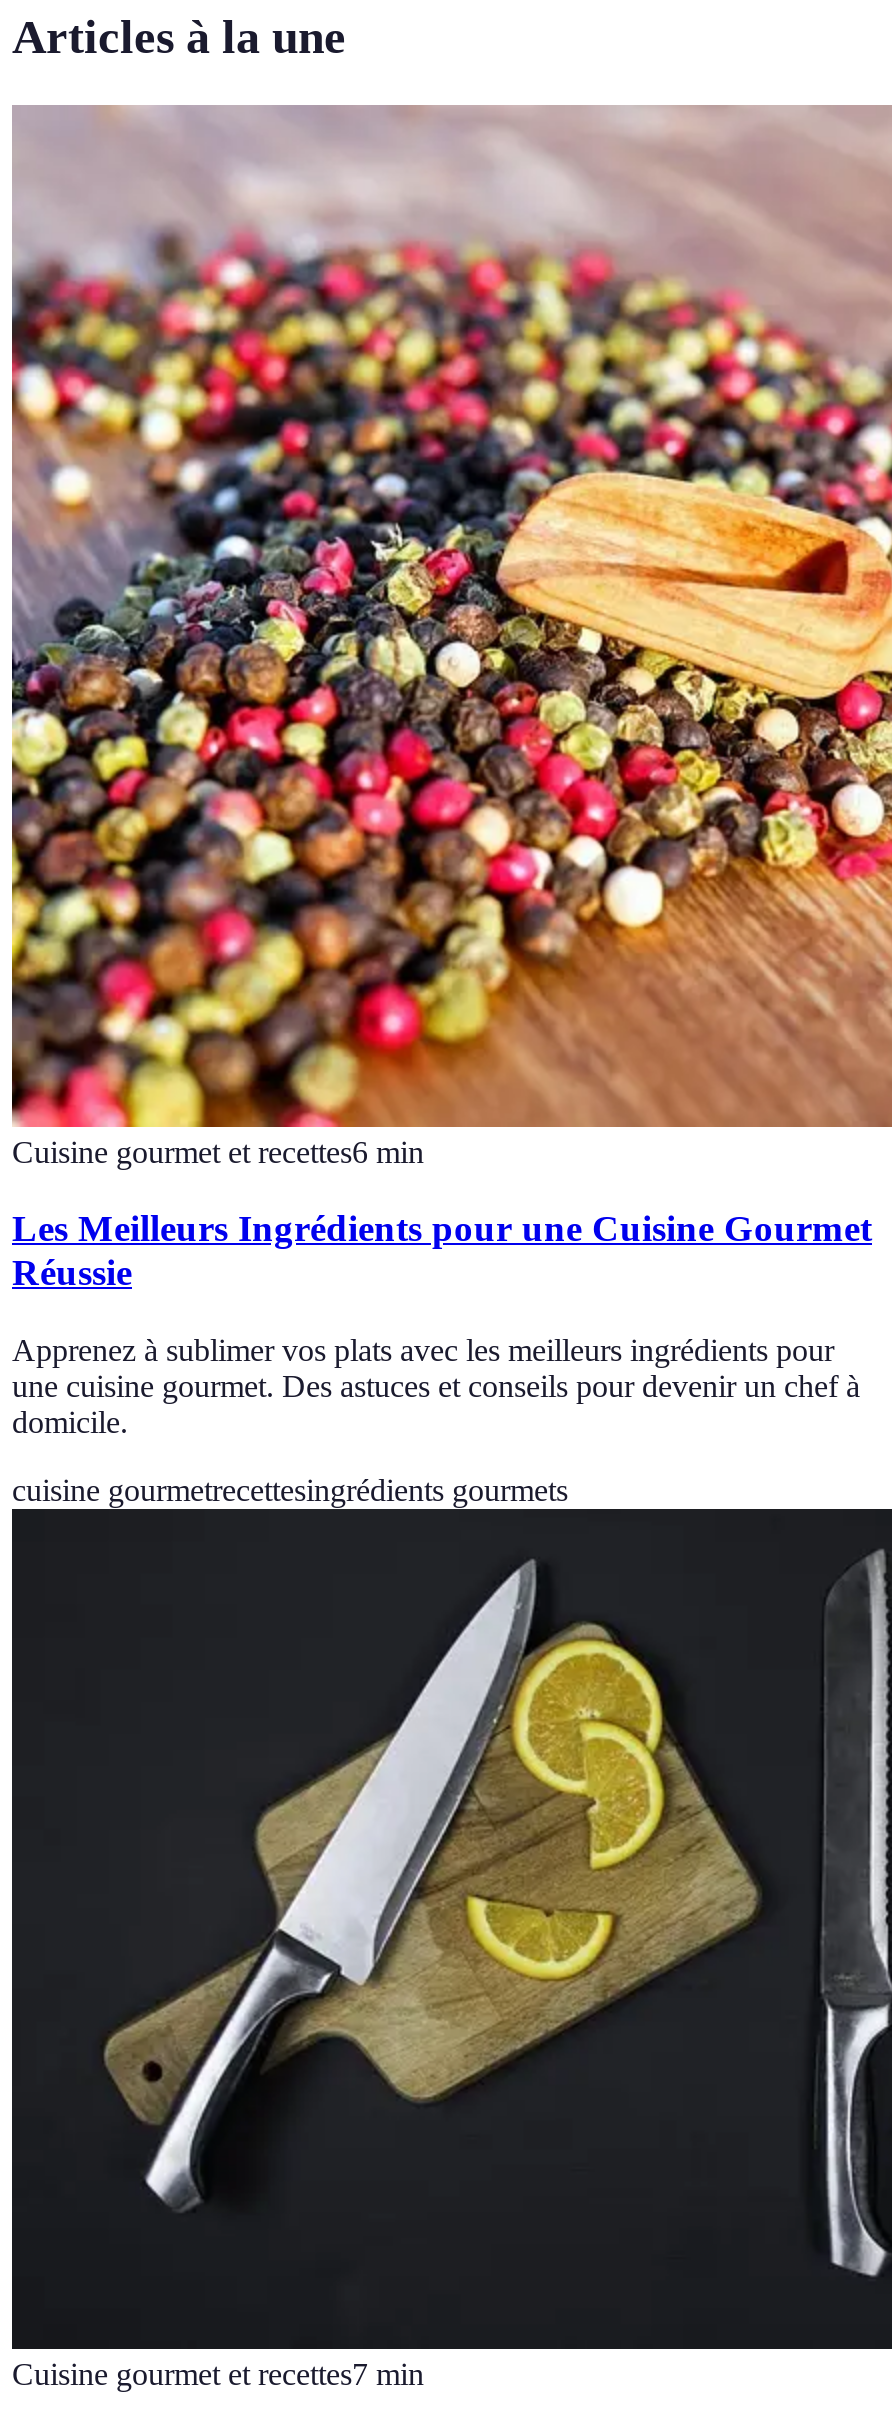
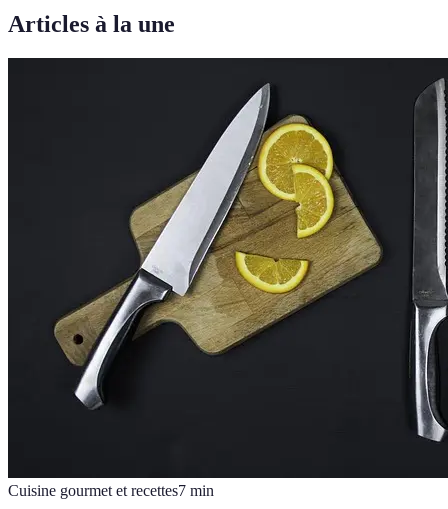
[10,105,886,1507] [image] | Cuisine gourmet et recettes6 min | Les Meilleurs Ingrédients pour une Cuisine Gourmet | Réussie | Apprenez à sublimer vos plats avec les meilleurs ingrédients pour | une cuisine gourmet. Des astuces et conseils pour devenir un chef à | domicile. | cuisine gourmetrecettesingrédients gourmets -> none

